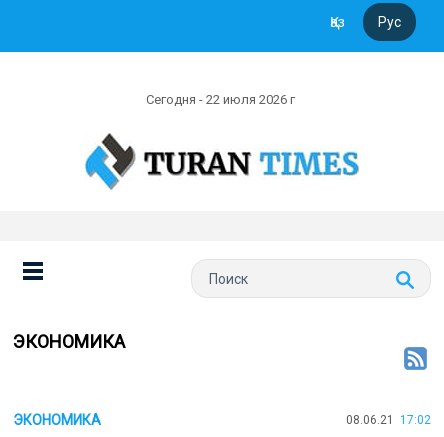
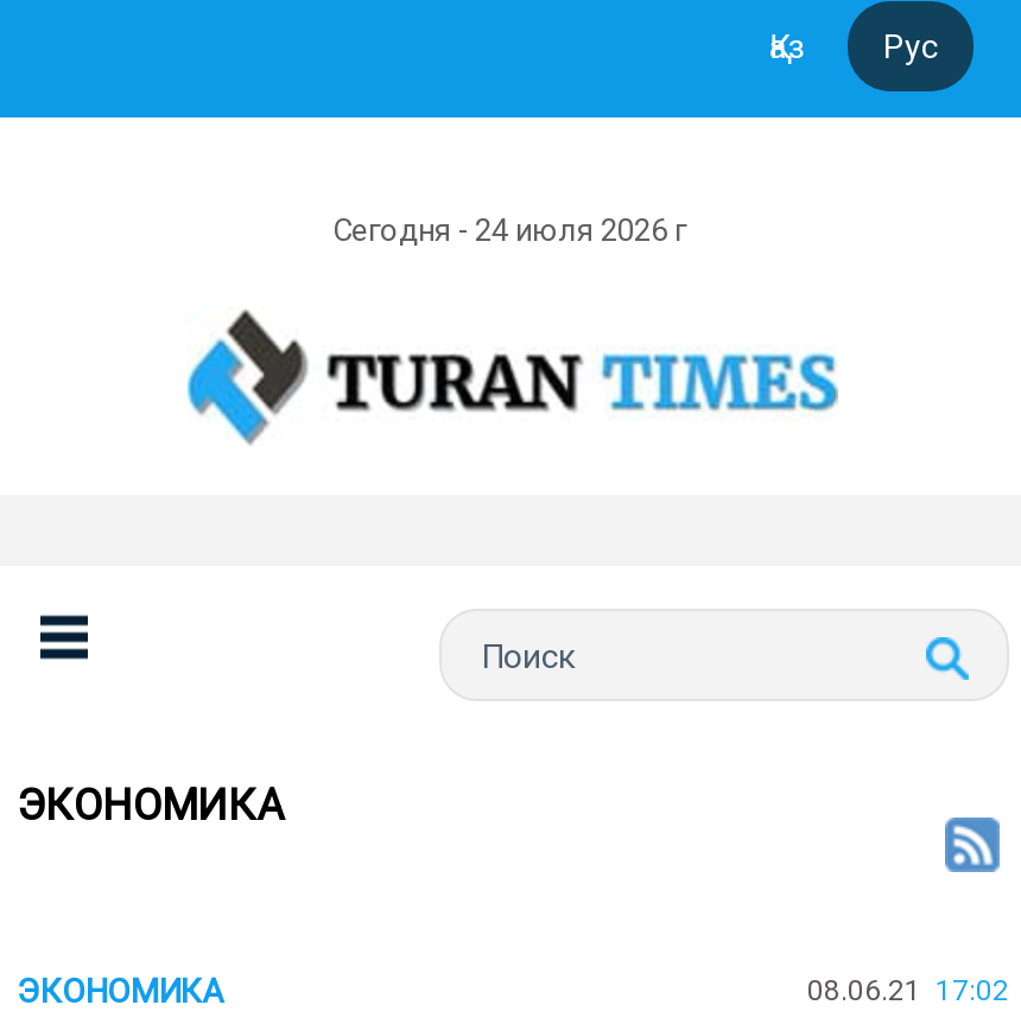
[146,92,298,107] Сегодня - 22 июля 2026 г -> [332,212,693,248] Сегодня - 24 июля 2026 г

